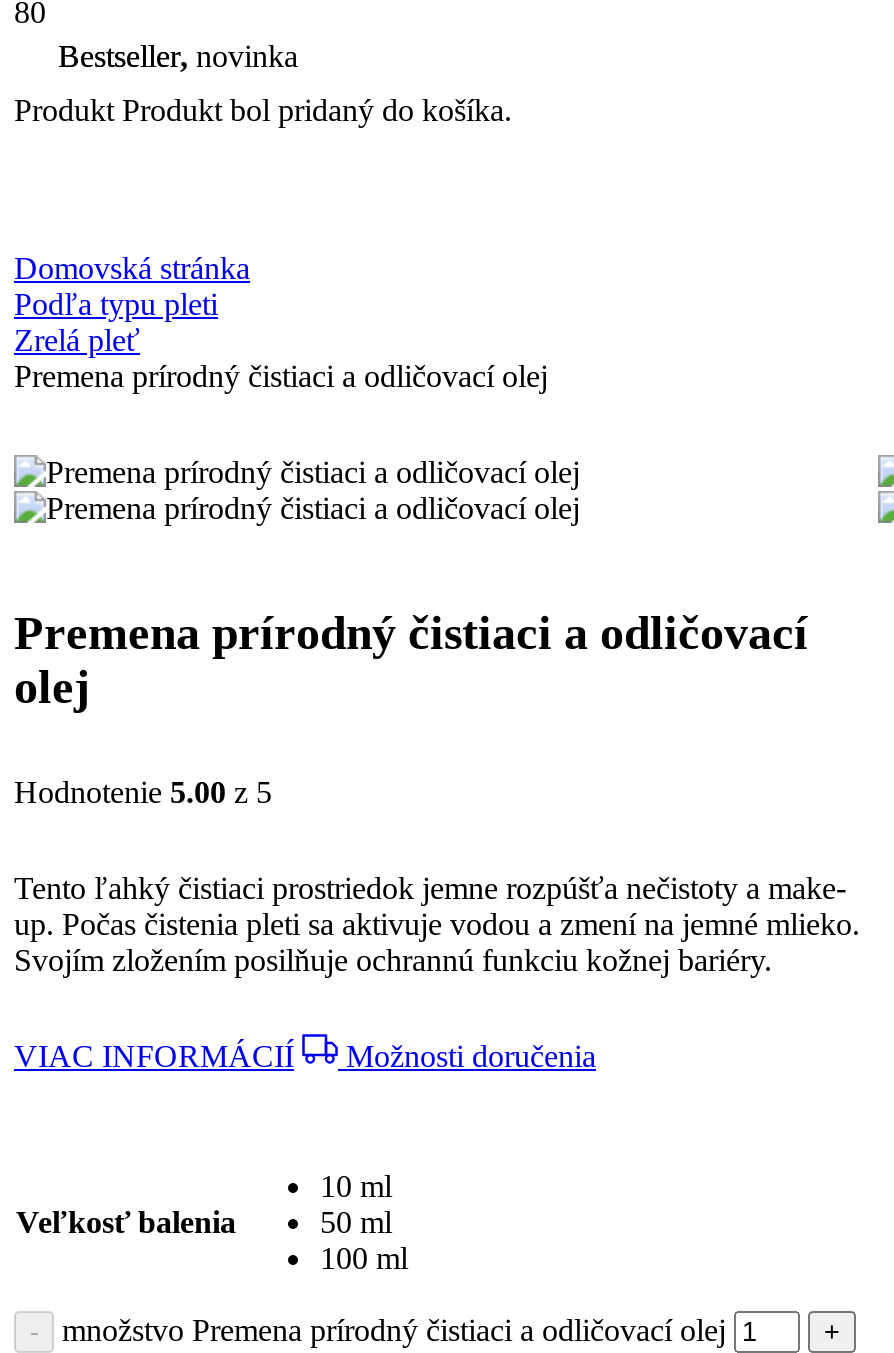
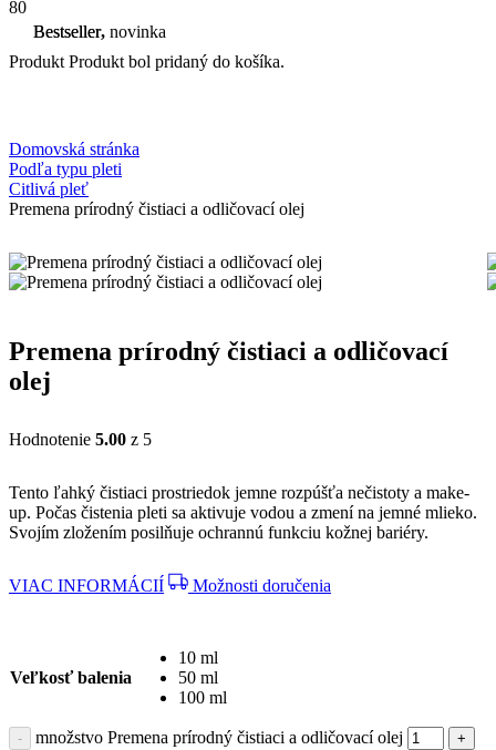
[14,323,140,357] Zrelá pleť -> [9,179,89,198] Citlivá pleť

